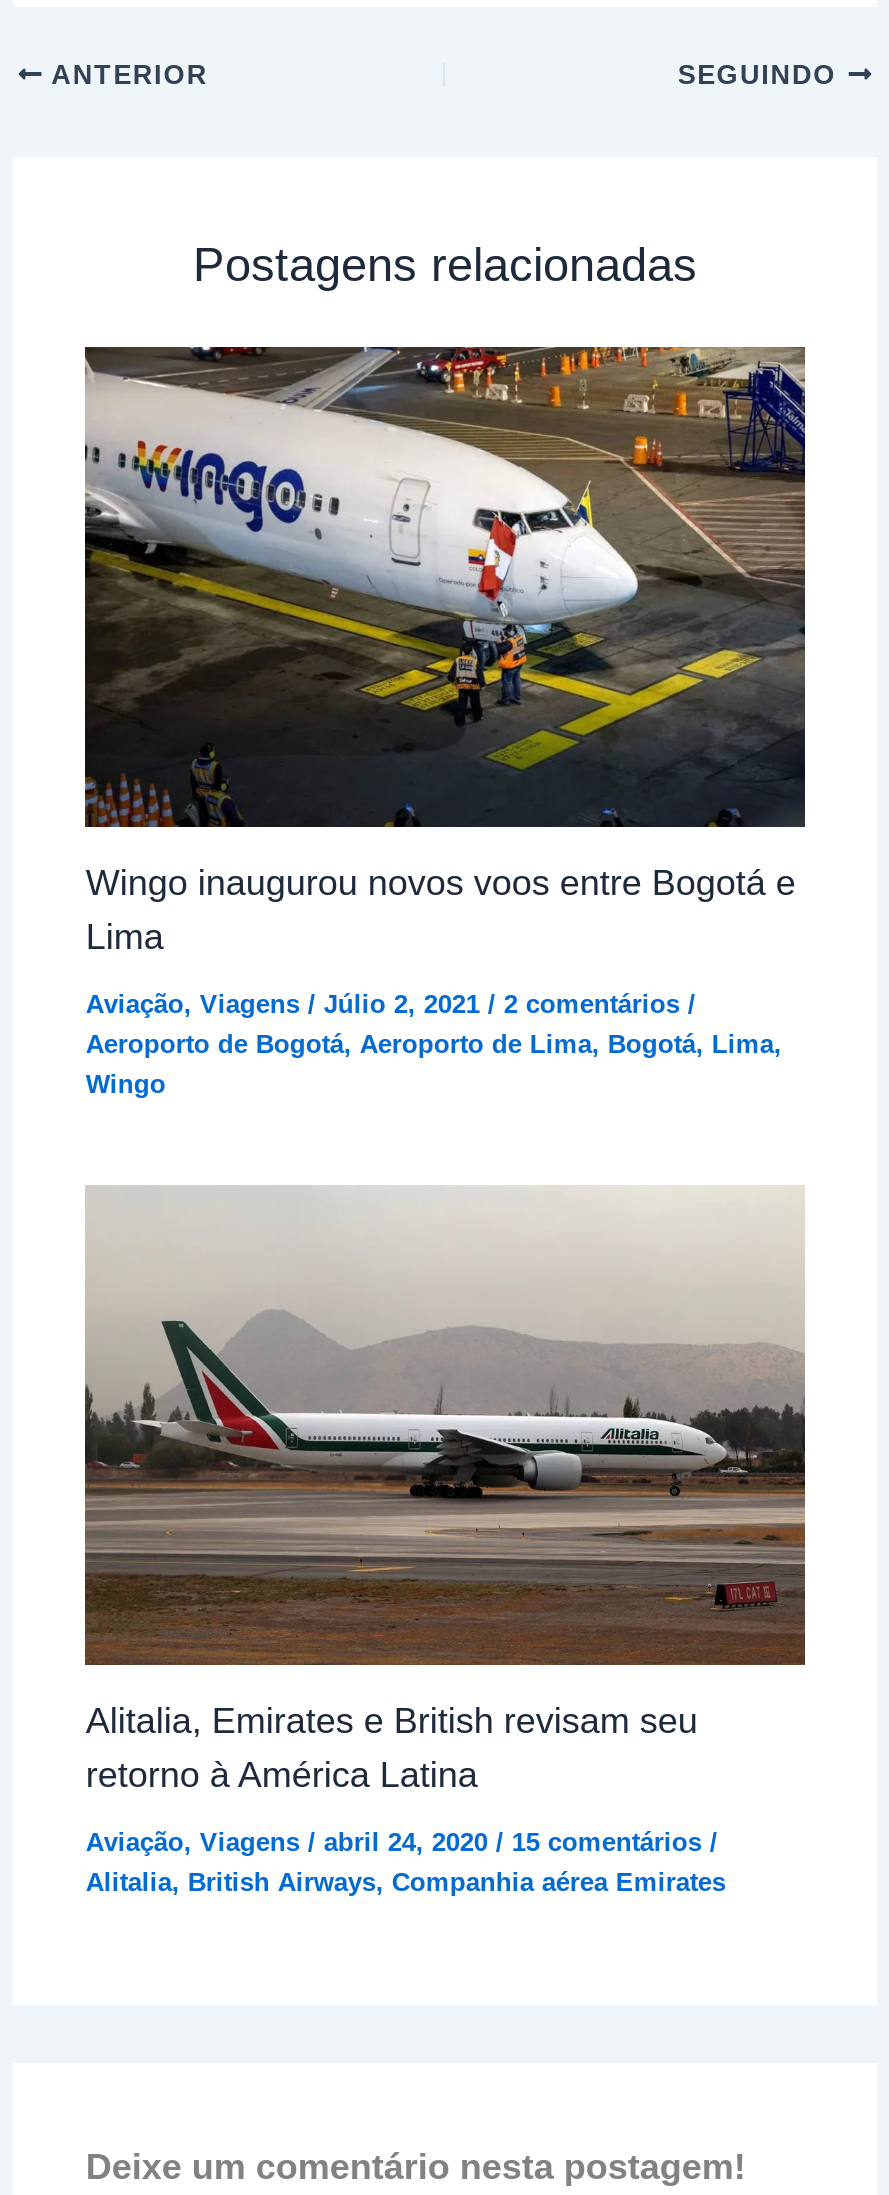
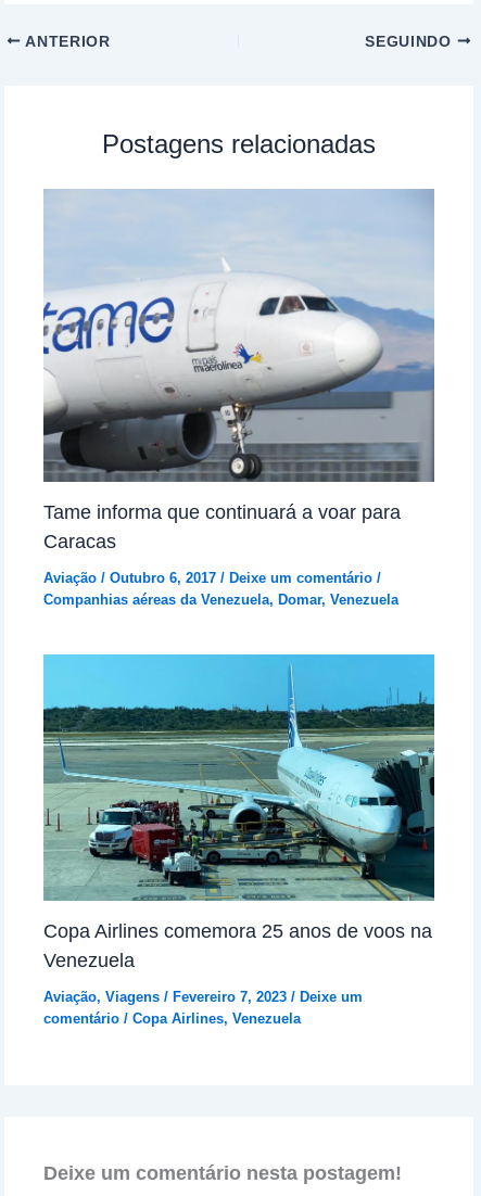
[83,345,807,847] [image] -> [42,189,435,457] [image]
[86,862,796,958] Wingo inaugurou novos voos entre Bogotá e | Lima -> [44,501,401,553] Tame informa que continuará a voar para | Caracas
[86,990,782,1100] Aviação, Viagens / Júlio 2, 2021 / 2 comentários / | Aeroporto de Bogotá, Aeroporto de Lima, Bogotá, Lima, | Wingo -> [44,570,399,608] Aviação / Outubro 6, 2017 / Deixe um comentário / | Companhias aéreas da Venezuela, Domar, Venezuela
[83,1185,807,1795] [image] | Alitalia, Emirates e British revisam seu | retorno à América Latina -> [42,645,435,972] [image] | Copa Airlines comemora 25 anos de voos na | Venezuela
[86,1827,726,1897] Aviação, Viagens / abril 24, 2020 / 15 comentários / | Alitalia, British Airways, Companhia aérea Emirates -> [44,989,363,1027] Aviação, Viagens / Fevereiro 7, 2023 / Deixe um | comentário / Copa Airlines, Venezuela

